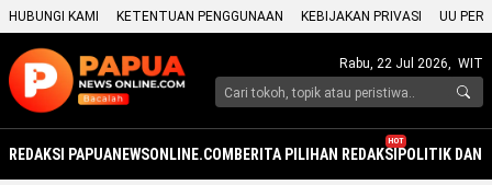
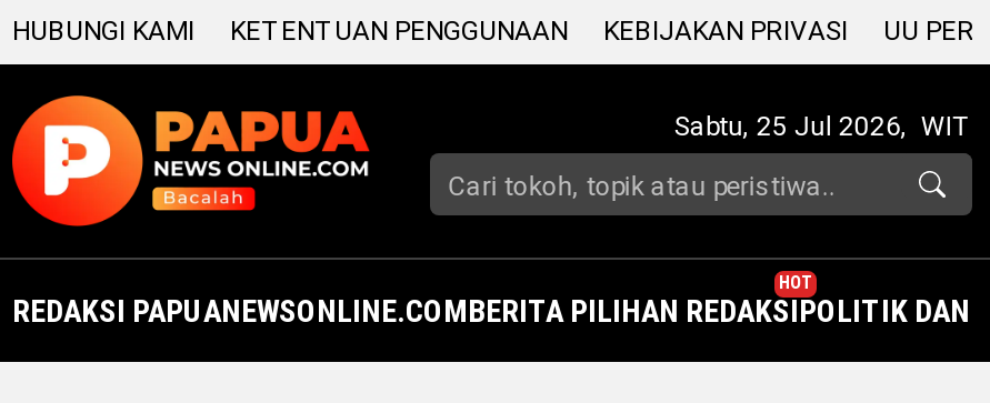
[339,55,483,71] Rabu, 22 Jul 2026, WIT -> [674,110,972,141] Sabtu, 25 Jul 2026, WIT

